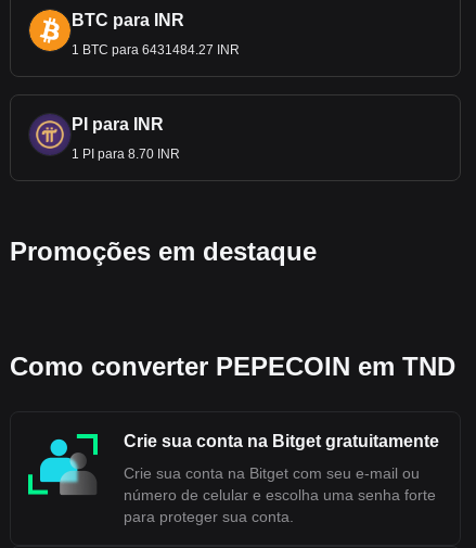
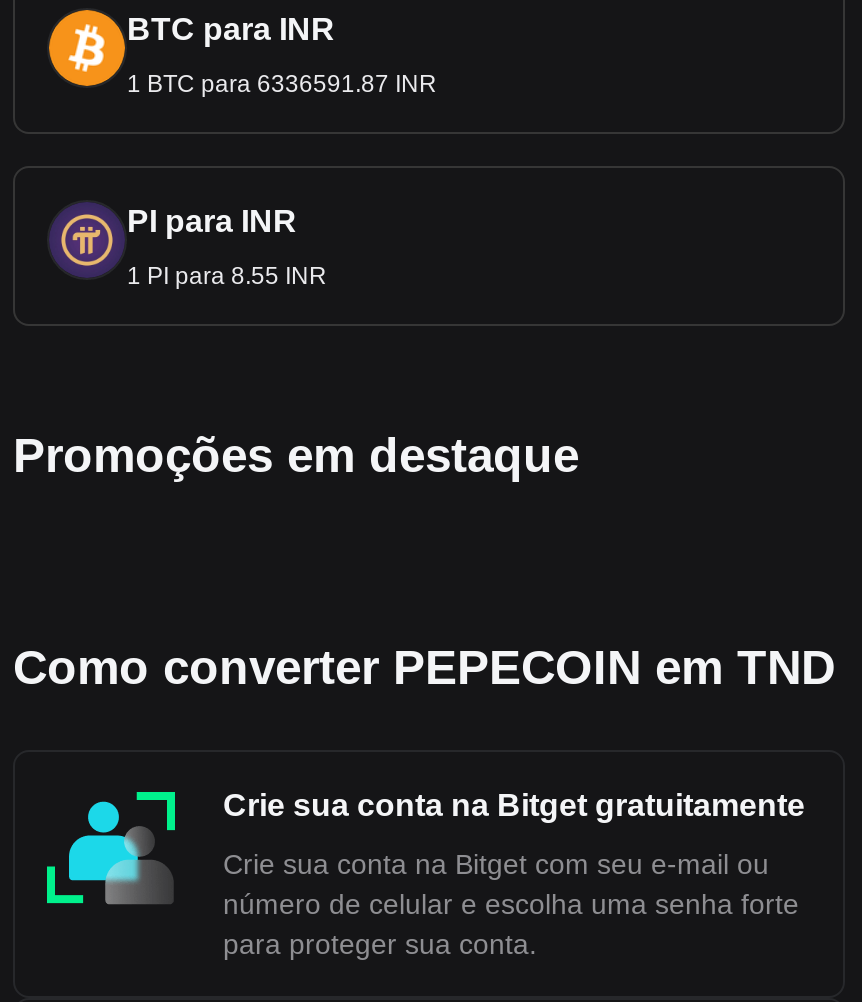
[72,42,240,58] 1 BTC para 6431484.27 INR -> [127,70,437,98] 1 BTC para 6336591.87 INR
[72,146,180,162] 1 PI para 8.70 INR -> [127,262,327,290] 1 PI para 8.55 INR

